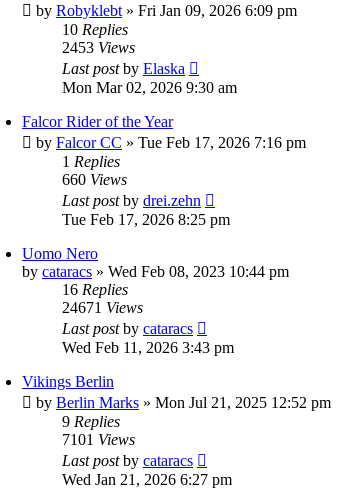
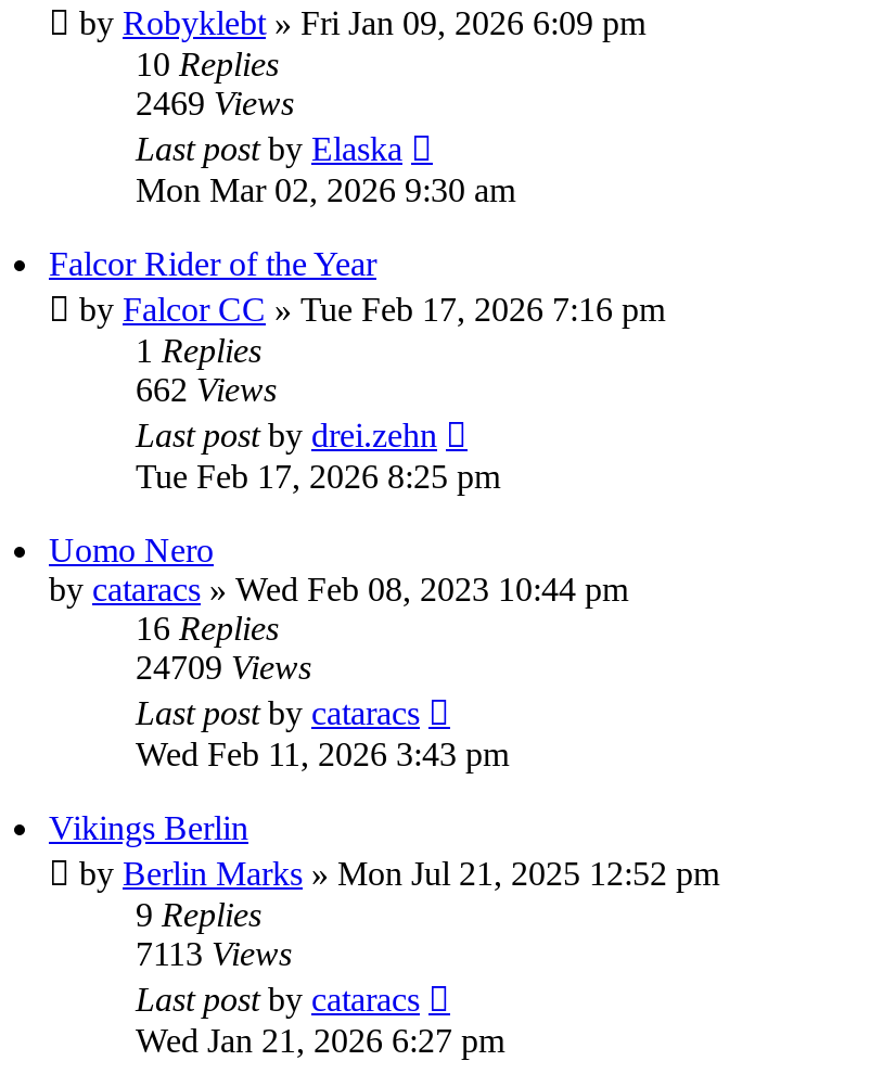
[62,39,135,56] 2453 Views -> [136,84,294,121] 2469 Views
[62,171,127,188] 660 Views -> [136,371,277,408] 662 Views
[62,299,143,316] 24671 Views -> [136,649,311,685] 24709 Views
[62,431,135,448] 7101 Views -> [136,935,292,972] 7113 Views

